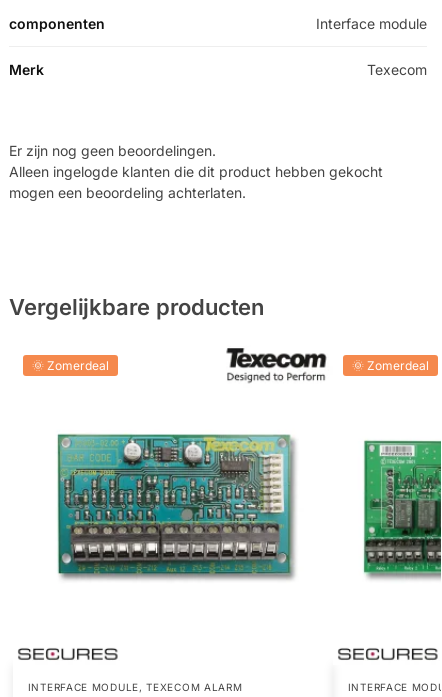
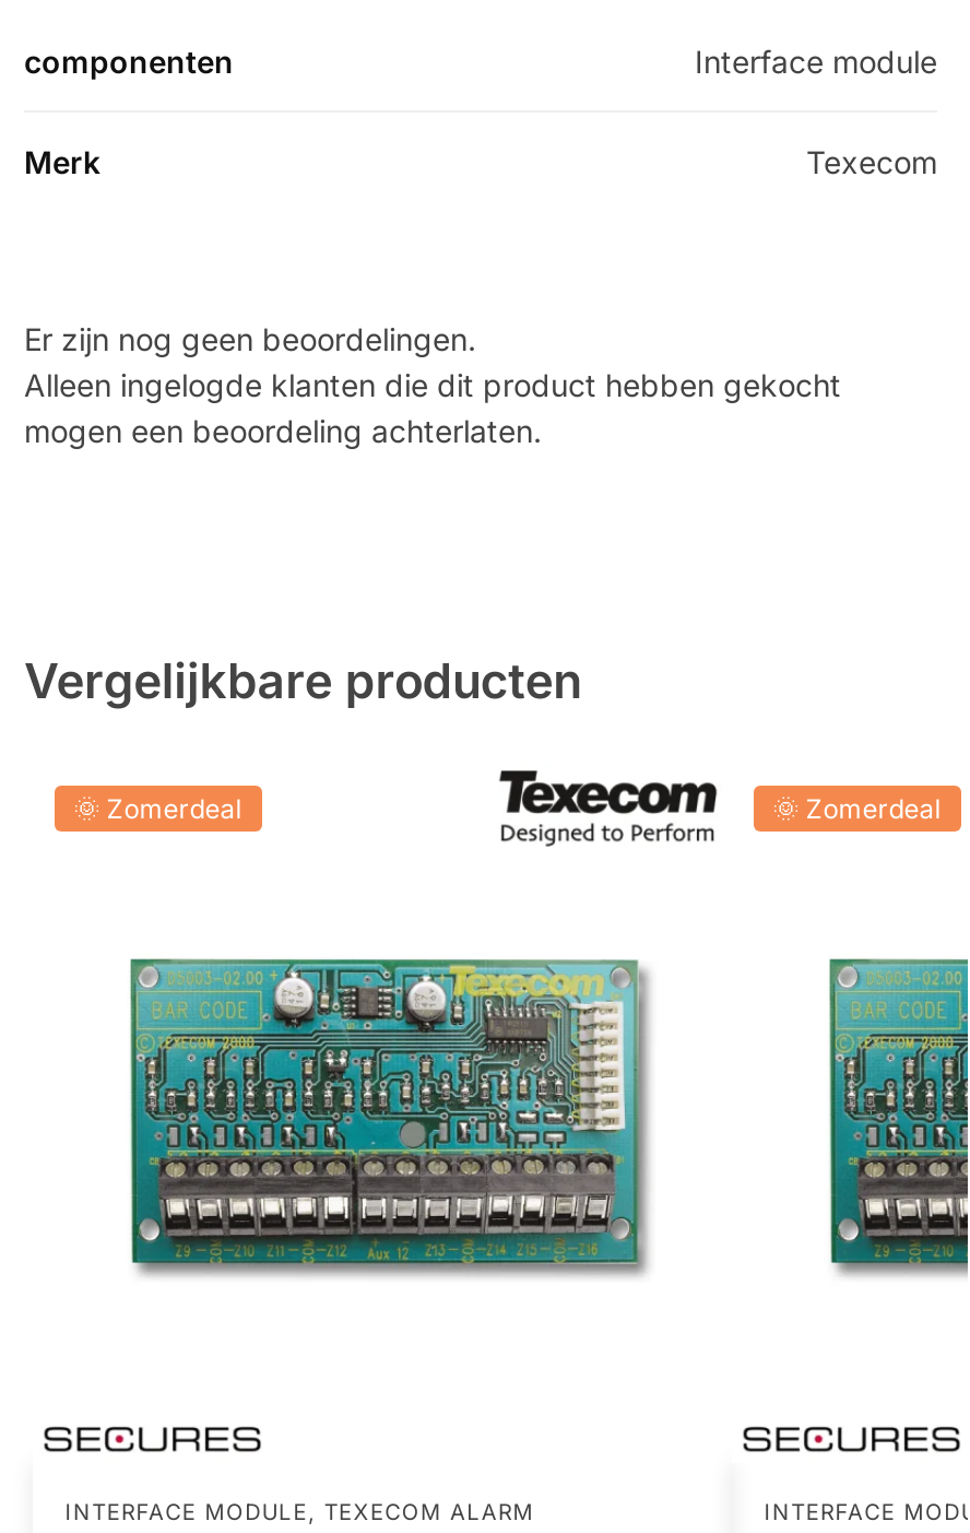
[363,434,439,580] [image] -> [800,956,963,1275] [image]

